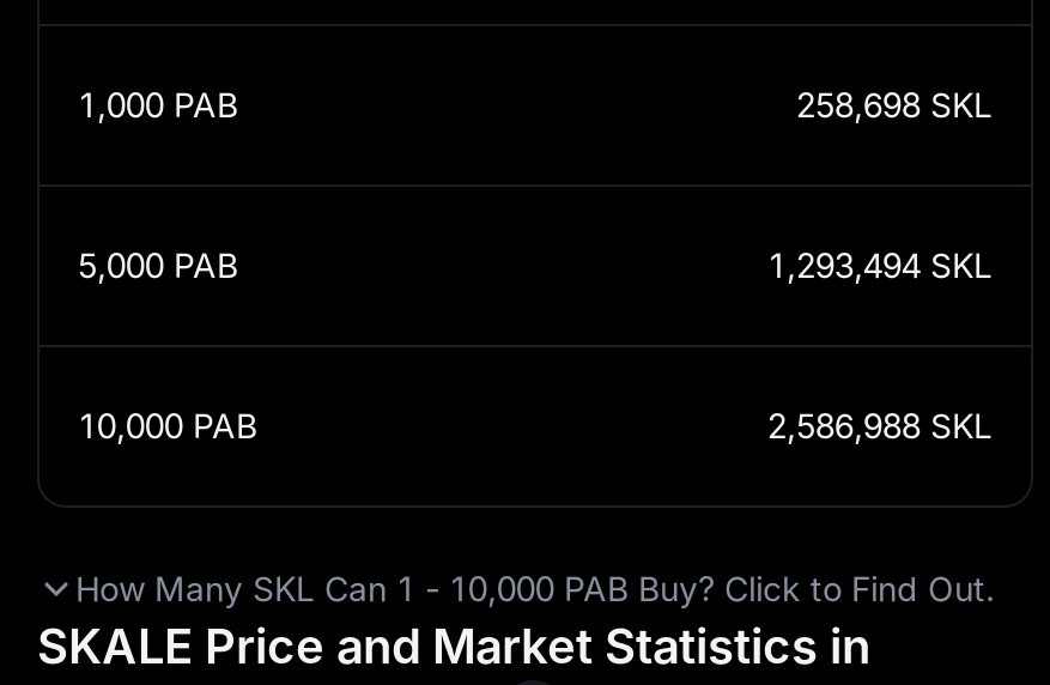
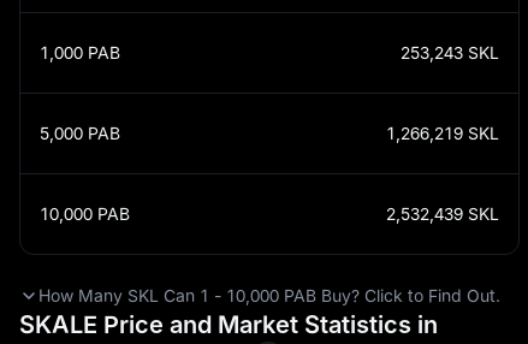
[796,84,993,125] 258,698 SKL -> [401,42,499,63] 253,243 SKL
[767,244,993,285] 1,293,494 SKL -> [386,123,499,143] 1,266,219 SKL
[767,405,993,445] 2,586,988 SKL -> [386,203,499,224] 2,532,439 SKL

